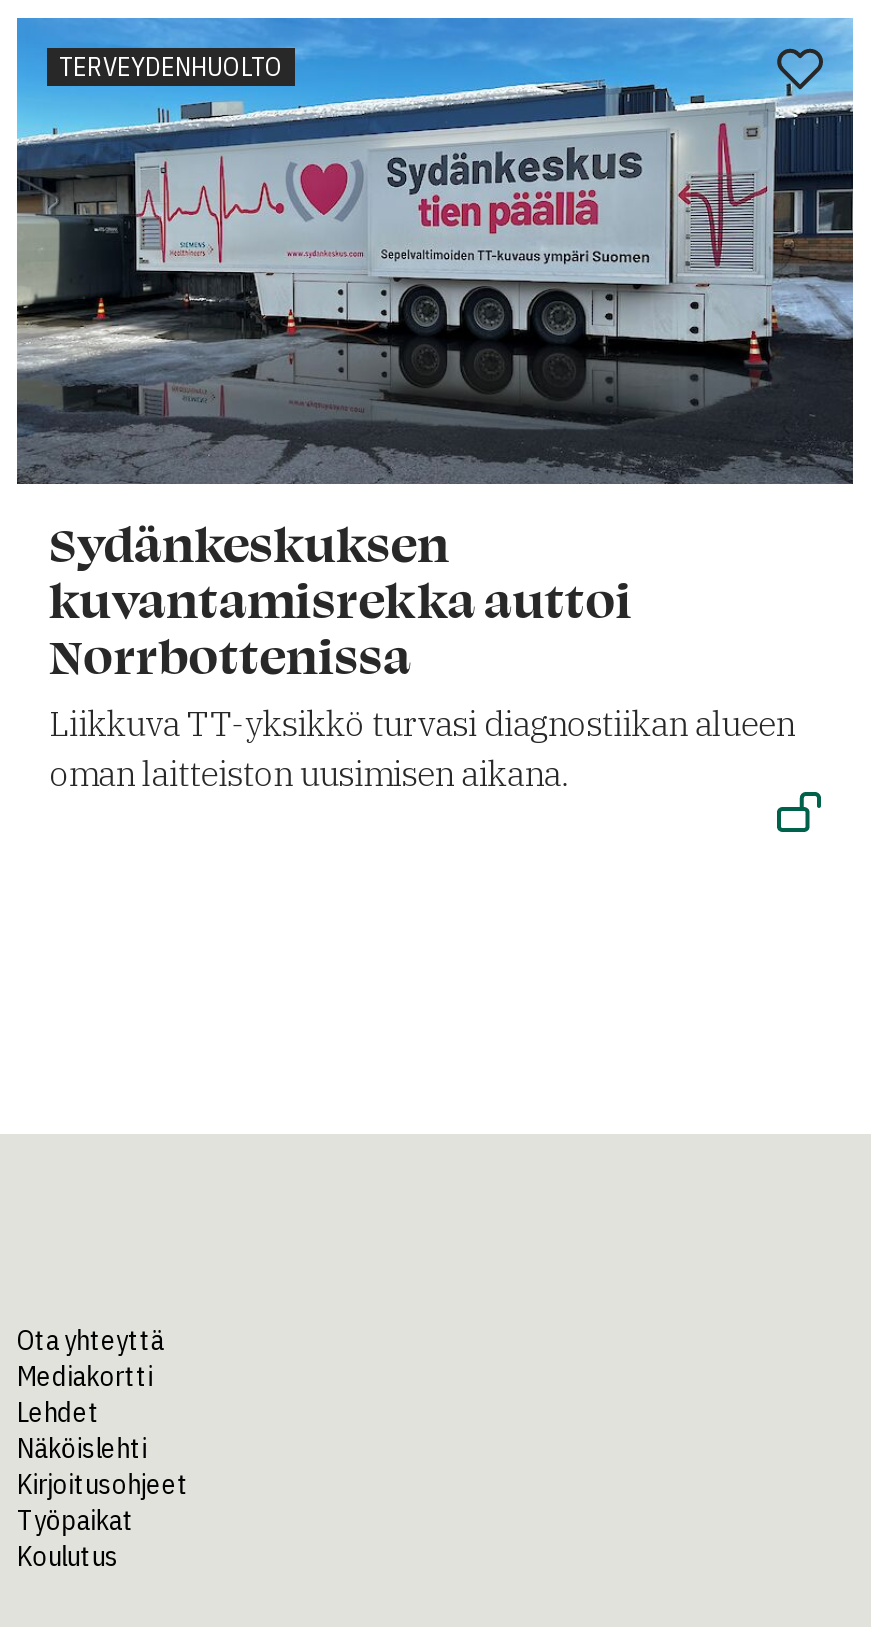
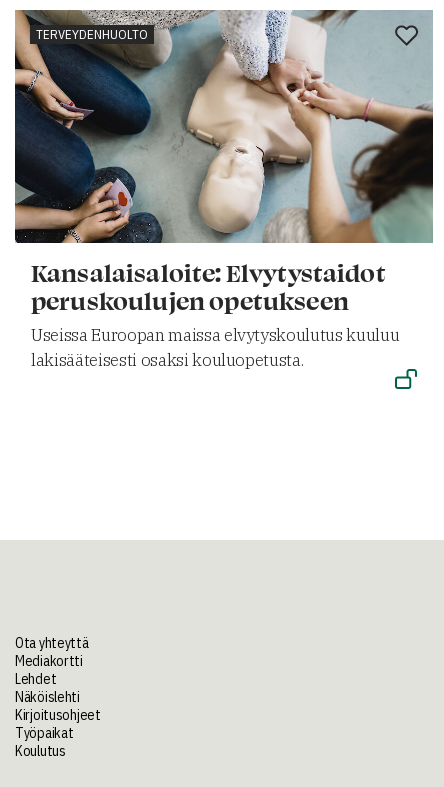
[15,16,855,796] [image] | Sydänkeskuksen | kuvantamisrekka auttoi | Norrbottenissa | Liikkuva TT-yksikkö turvasi diagnostiikan alueen | oman laitteiston uusimisen aikana. -> [14,9,433,371] [image] | Kansalaisaloite: Elvytystaidot | peruskoulujen opetukseen | Useissa Euroopan maissa elvytyskoulutus kuuluu | lakisääteisesti osaksi kouluopetusta.

